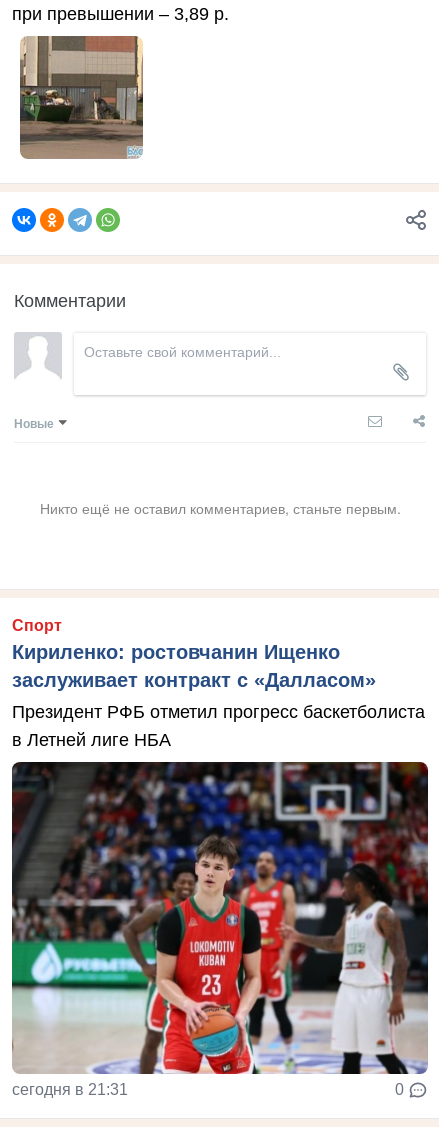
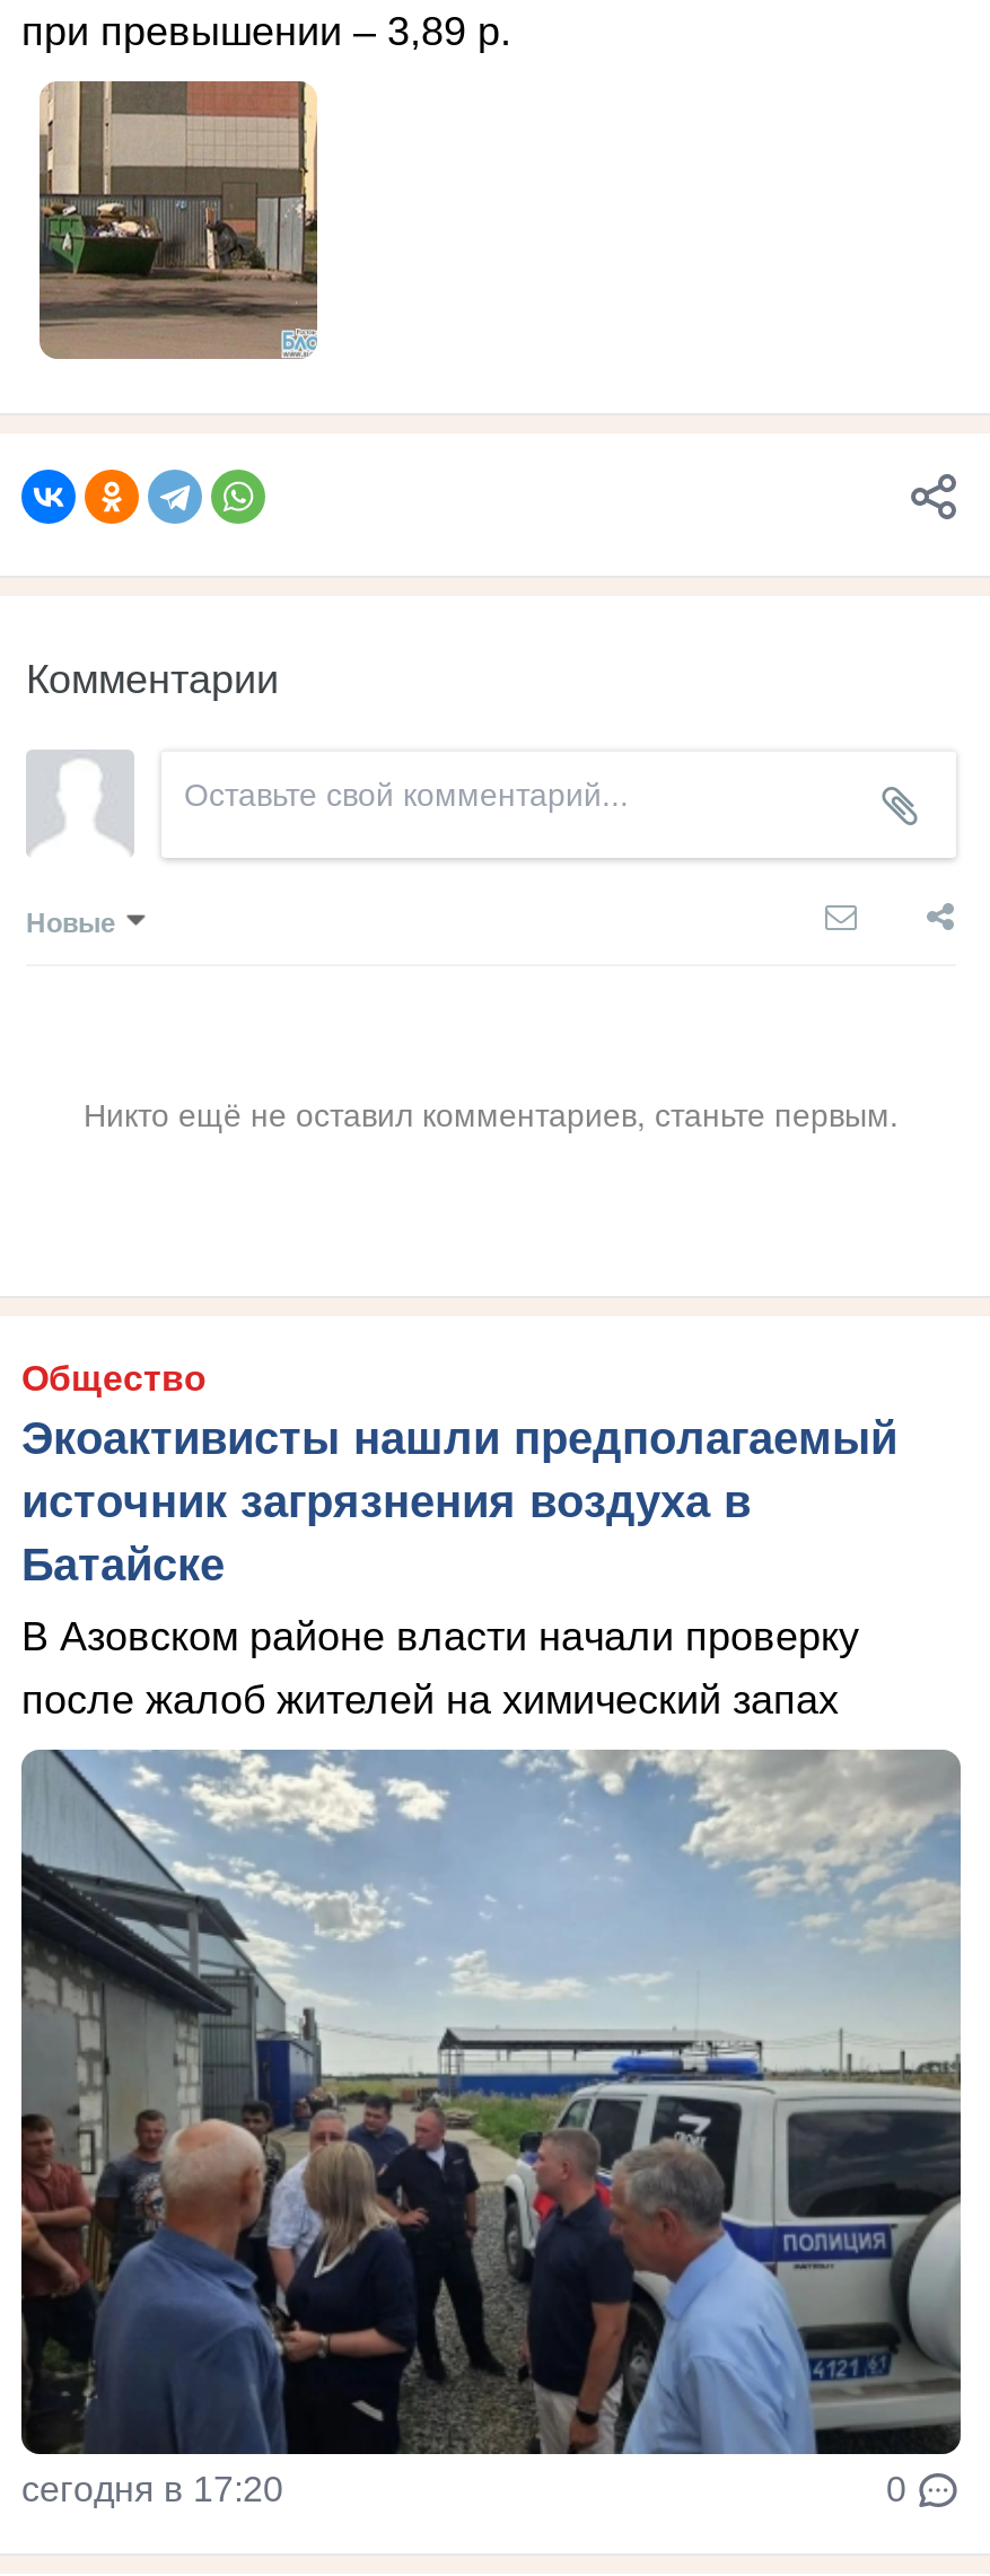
[12,617,376,691] Спорт | Кириленко: ростовчанин Ищенко | заслуживает контракт с «Далласом» -> [21,1358,897,1588] Общество | Экоактивисты нашли предполагаемый | источник загрязнения воздуха в | Батайске
[12,702,425,750] Президент РФБ отметил прогресс баскетболиста | в Летней лиге НБА -> [21,1613,859,1722] В Азовском районе власти начали проверку | после жалоб жителей на химический запах
[11,762,428,1098] [image] | сегодня в 21:31 -> [19,1747,963,2507] [image] | сегодня в 17:20

